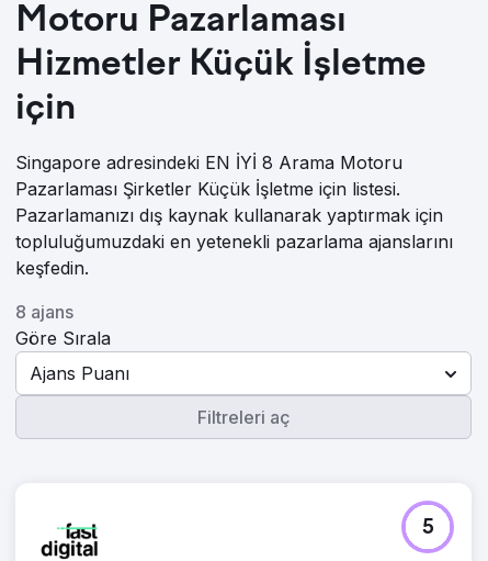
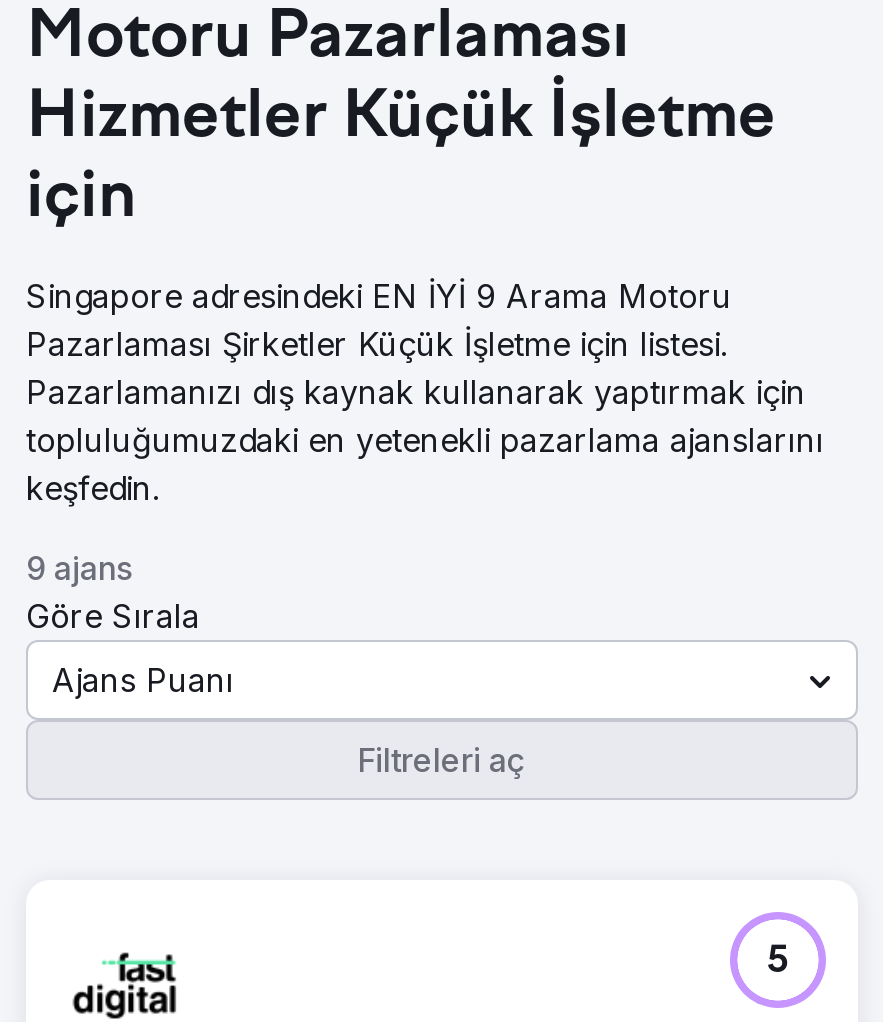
[15,152,402,173] Singapore adresindeki EN İYİ 8 Arama Motoru -> [26,276,732,316] Singapore adresindeki EN İYİ 9 Arama Motoru
[15,301,73,323] 8 ajans -> [26,548,132,588] 9 ajans

